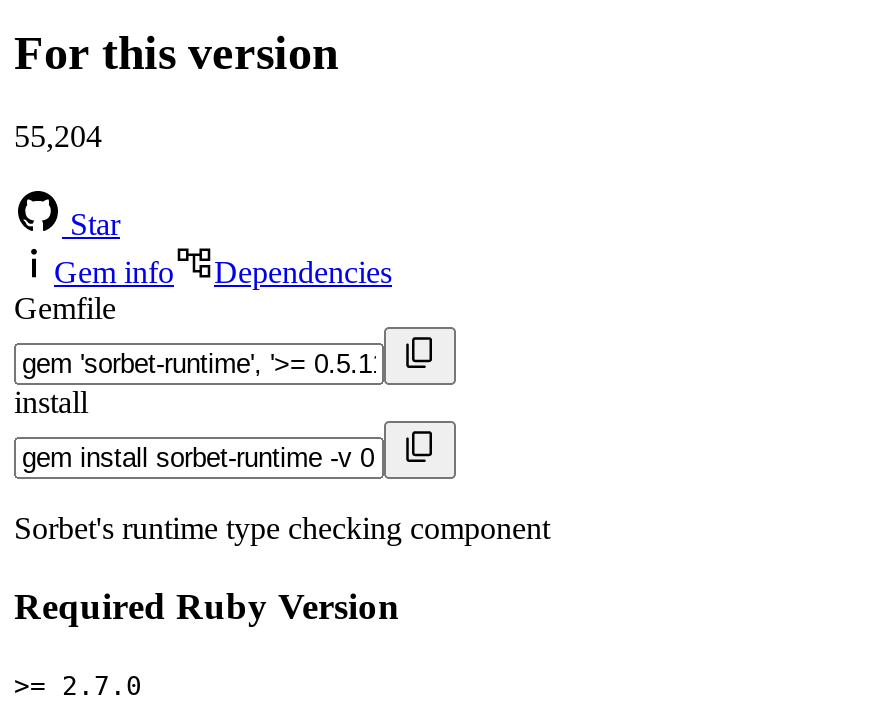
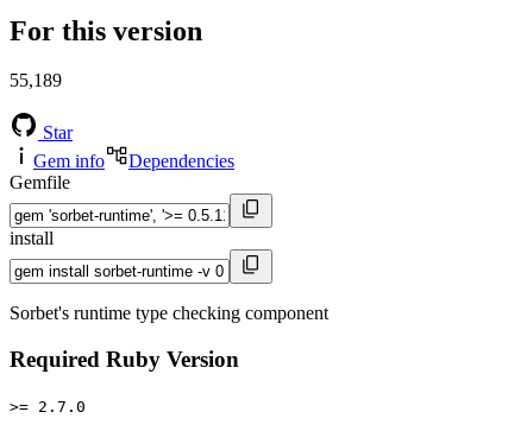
[14,120,102,154] 55,204 -> [10,71,62,91] 55,189

